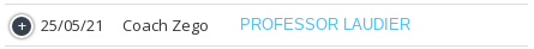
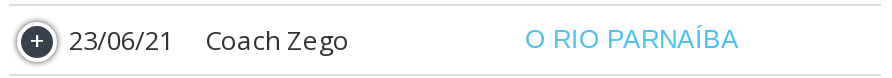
[41,14,103,36] 25/05/21 -> [69,22,173,58] 23/06/21
[240,16,410,33] PROFESSOR LAUDIER -> [525,24,739,54] O RIO PARNAÍBA

